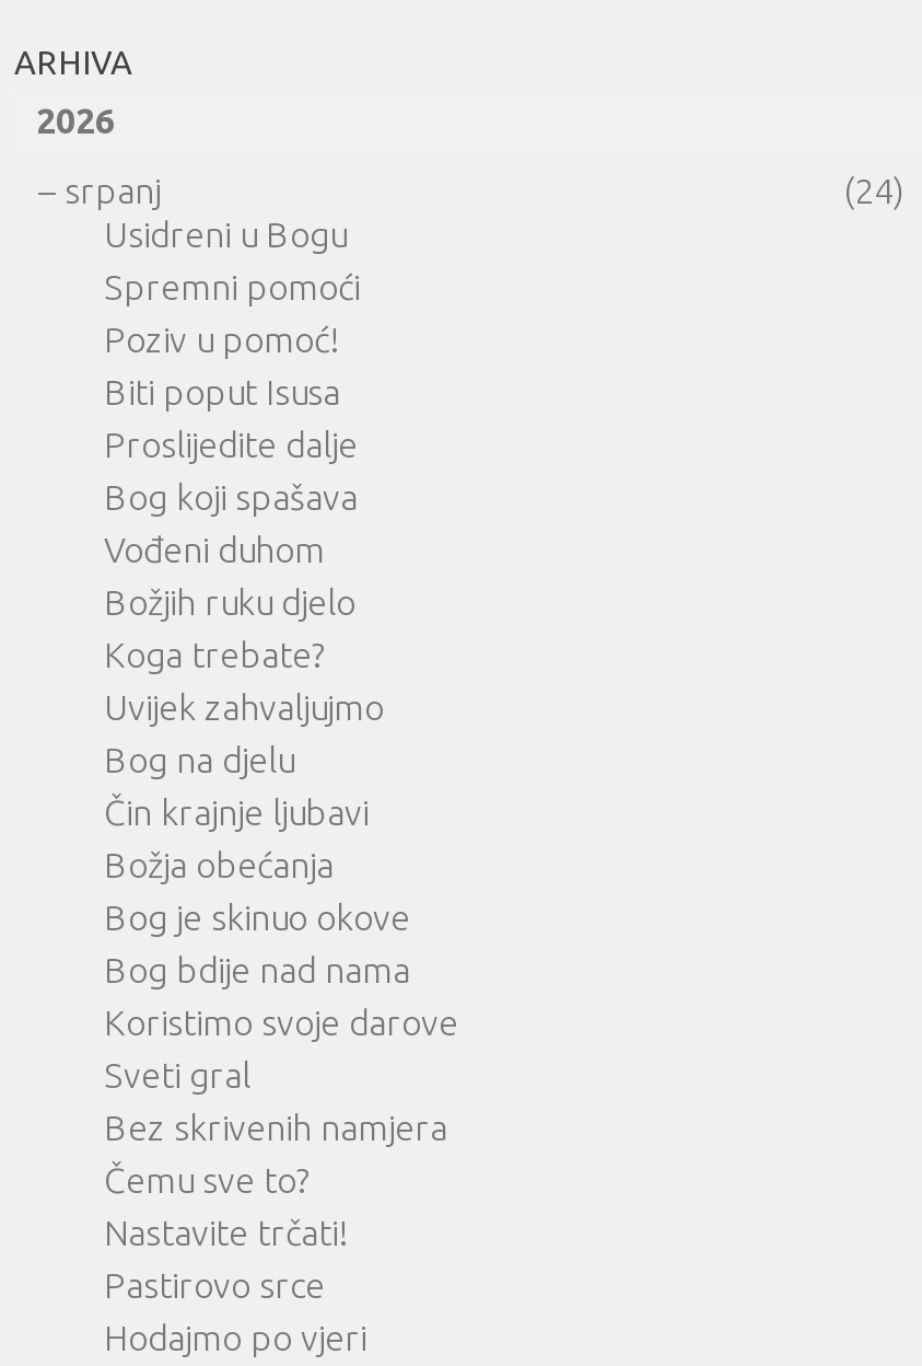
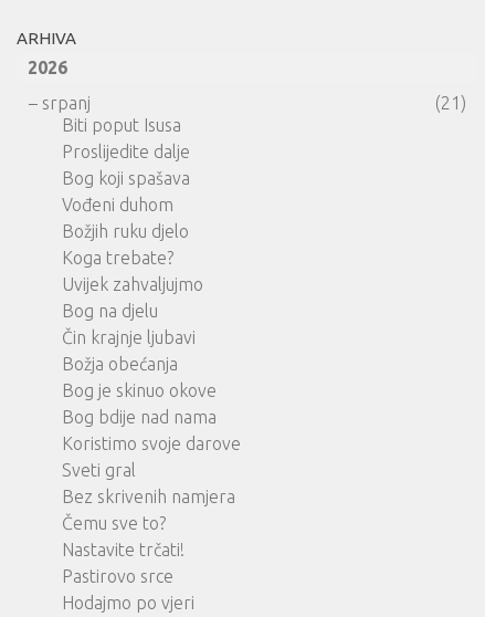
[104,171,905,359] (24) | Usidreni u Bogu | Spremni pomoći | Poziv u pomoć! -> [435,93,466,113] (21)

